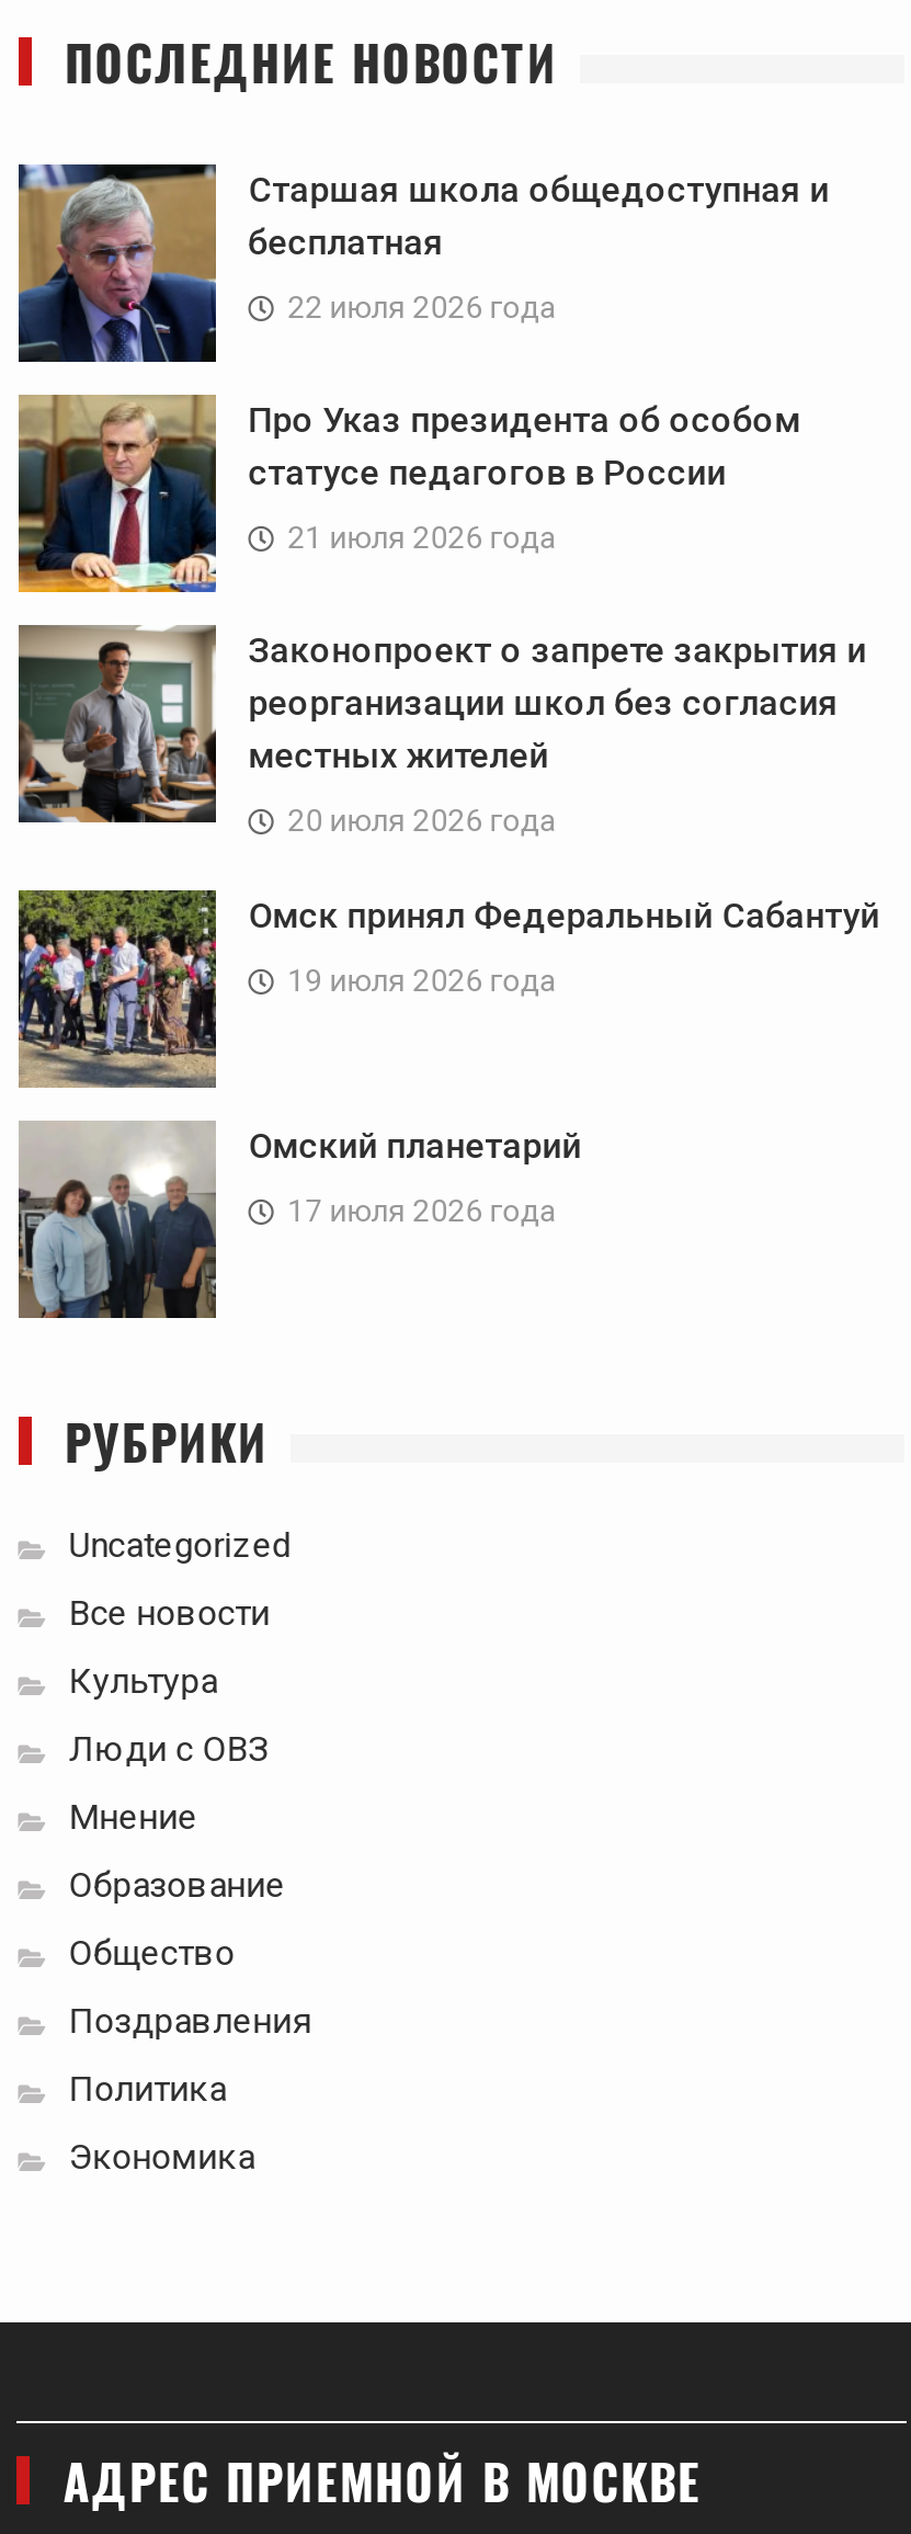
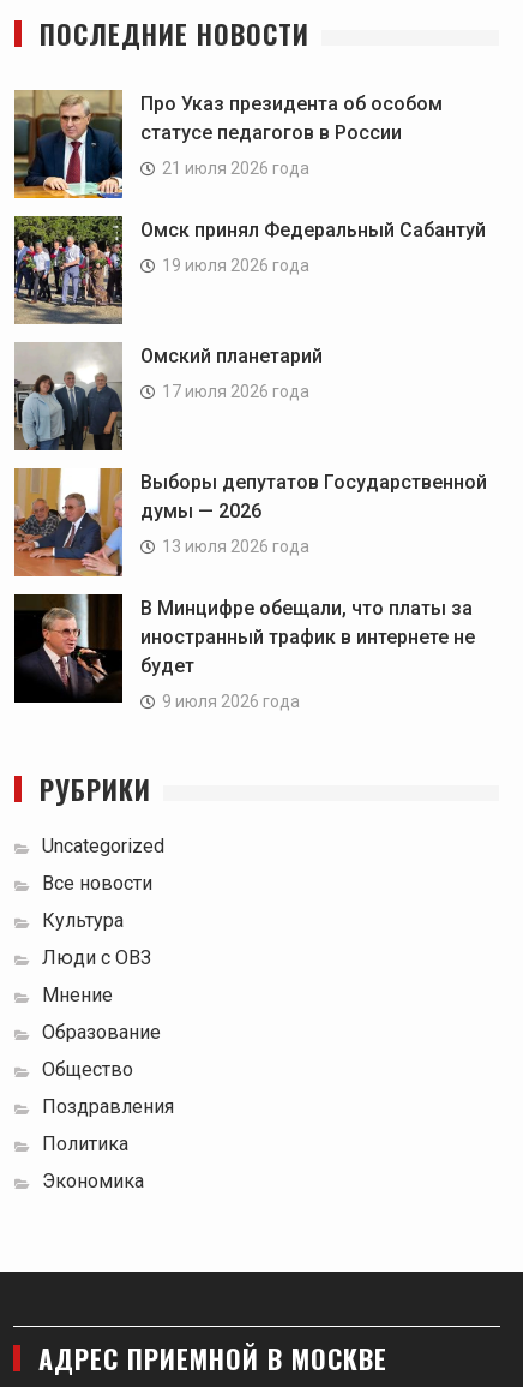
[16,162,829,364] [image] | Старшая школа общедоступная и | бесплатная | 22 июля 2026 года -> none
moved [14,393,801,596] -> [12,89,442,201]: [image] | Про Указ президента об особом | статусе педагогов в России | 21 июля 2026 года
[19,625,866,837] [image] | Законопроект о запрете закрытия и | реорганизации школ без согласия | местных жителей | 20 июля 2026 года -> none
moved [14,886,880,1227] -> [12,214,485,400]: [image] | Омск принял Федеральный Сабантуй | 19 июля 2026 года | Омский планетарий | 17 июля 2026 года
none -> [13,467,487,710] [image] | Выборы депутатов Государственной | думы — 2026 | 13 июля 2026 года | В Минцифре обещали, что платы за | иностранный трафик в интернете не | будет | 9 июля 2026 года
none -> [13,593,122,704] [image]

